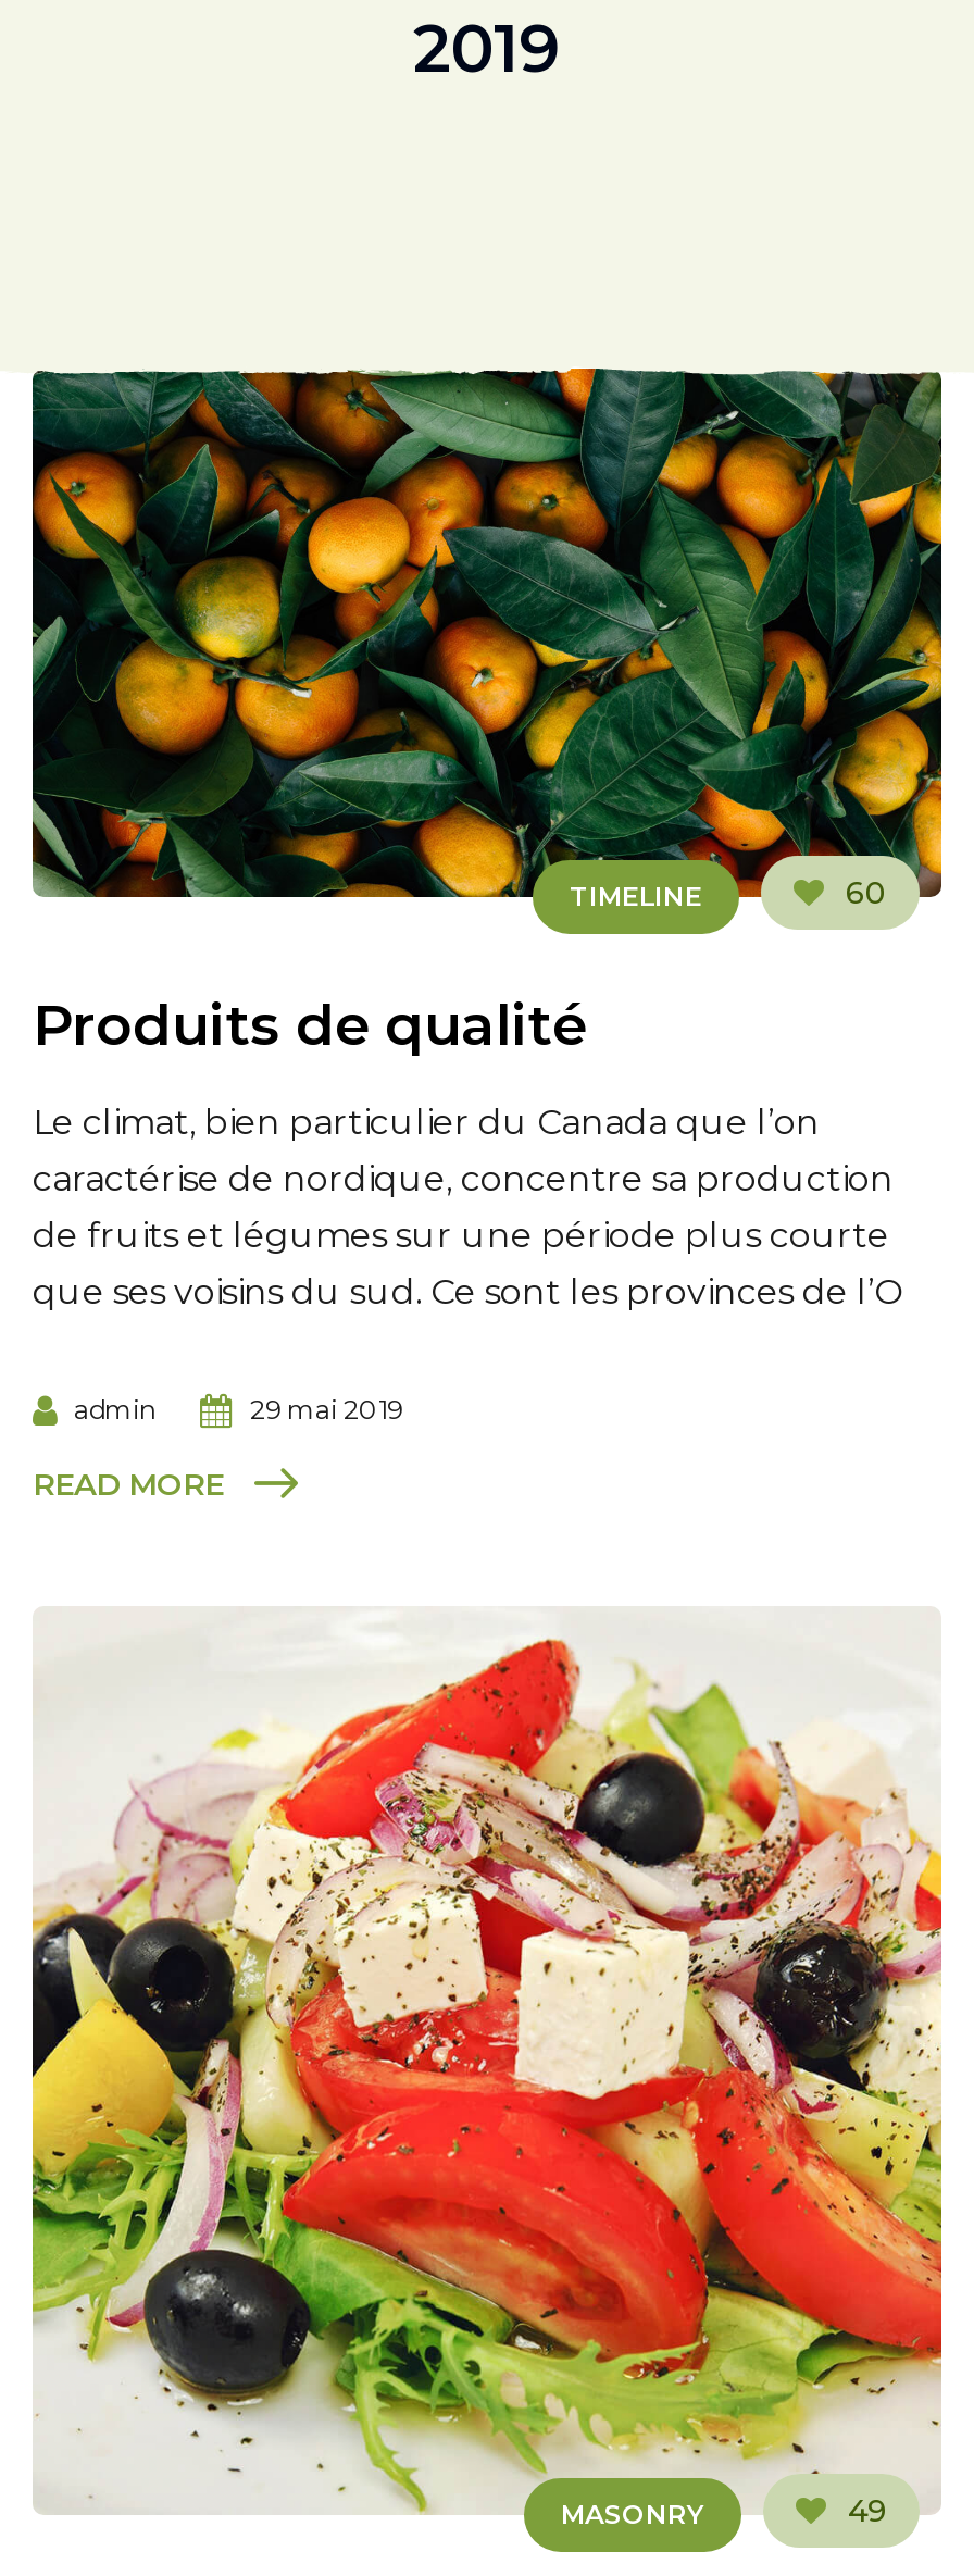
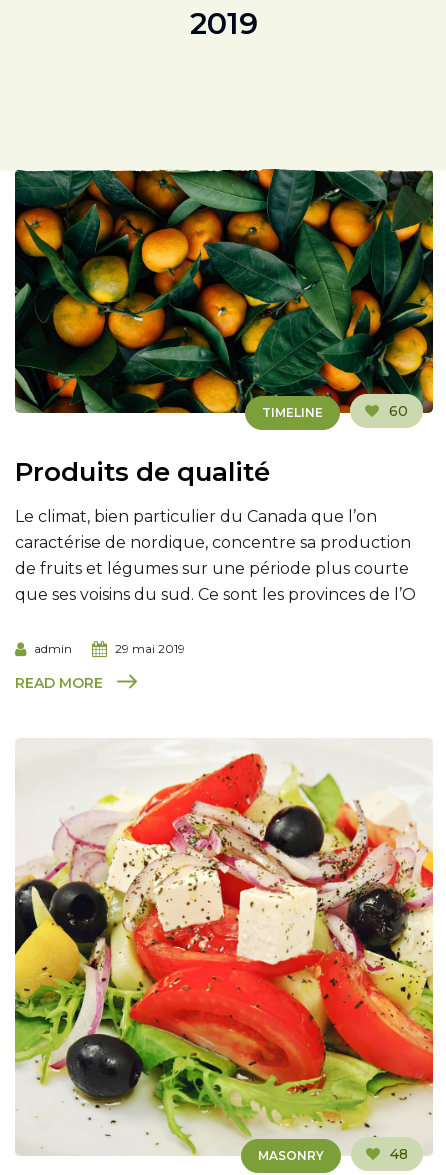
[848,2490,887,2529] 49 -> [390,1145,408,1163] 48

